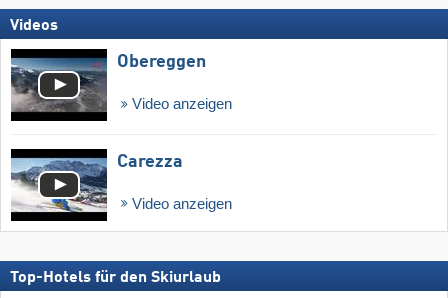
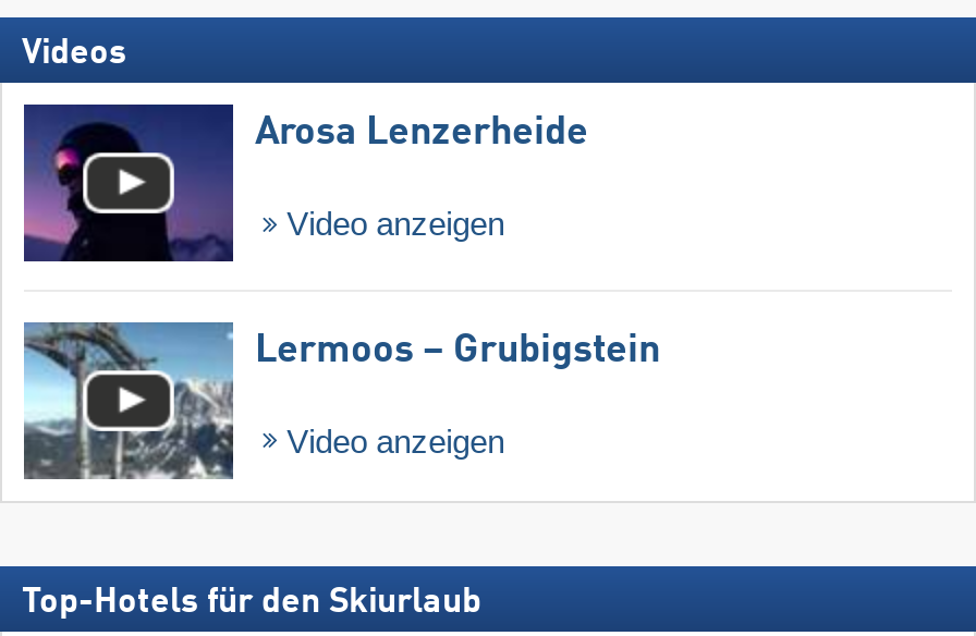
[10,48,206,122] [image] | Obereggen -> [22,102,588,264] [image] | Arosa Lenzerheide
[10,148,183,222] [image] | Carezza -> [24,320,660,481] [image] | Lermoos – Grubigstein

